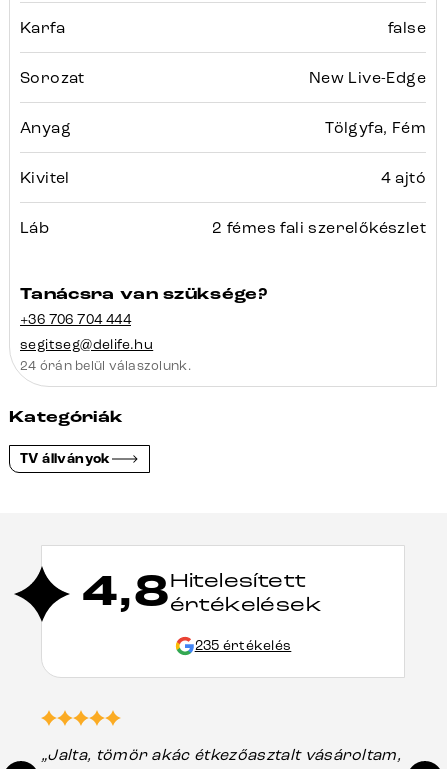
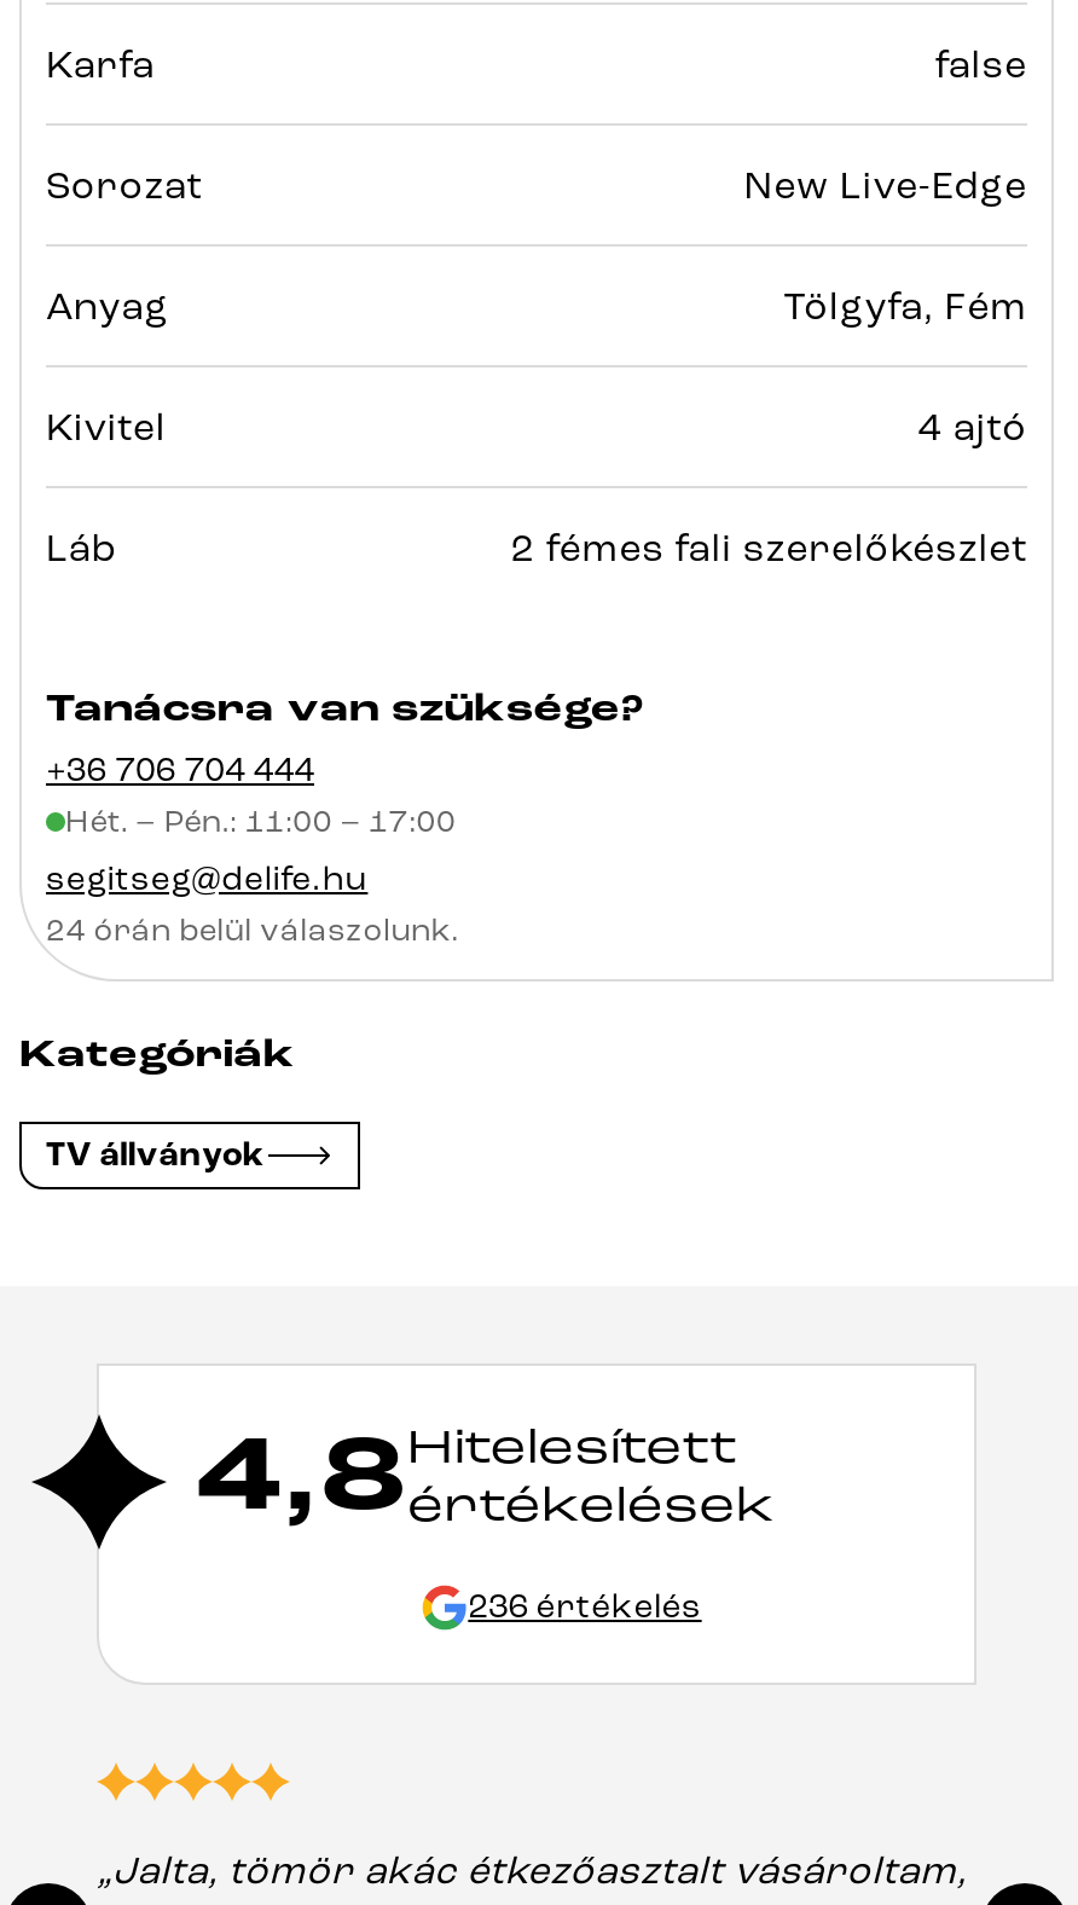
none -> [65,803,456,842] Hét. – Pén.: 11:00 – 17:00
[195,637,291,654] 235 értékelés -> [468,1586,702,1627] 236 értékelés

